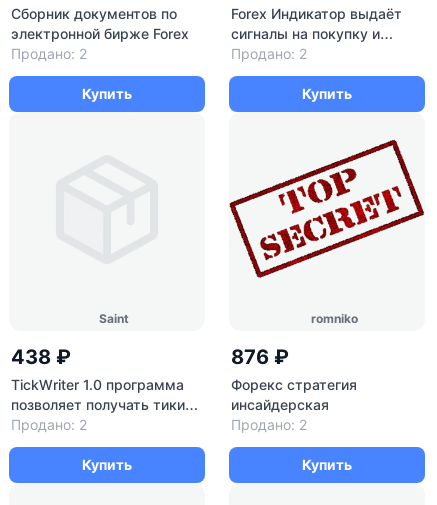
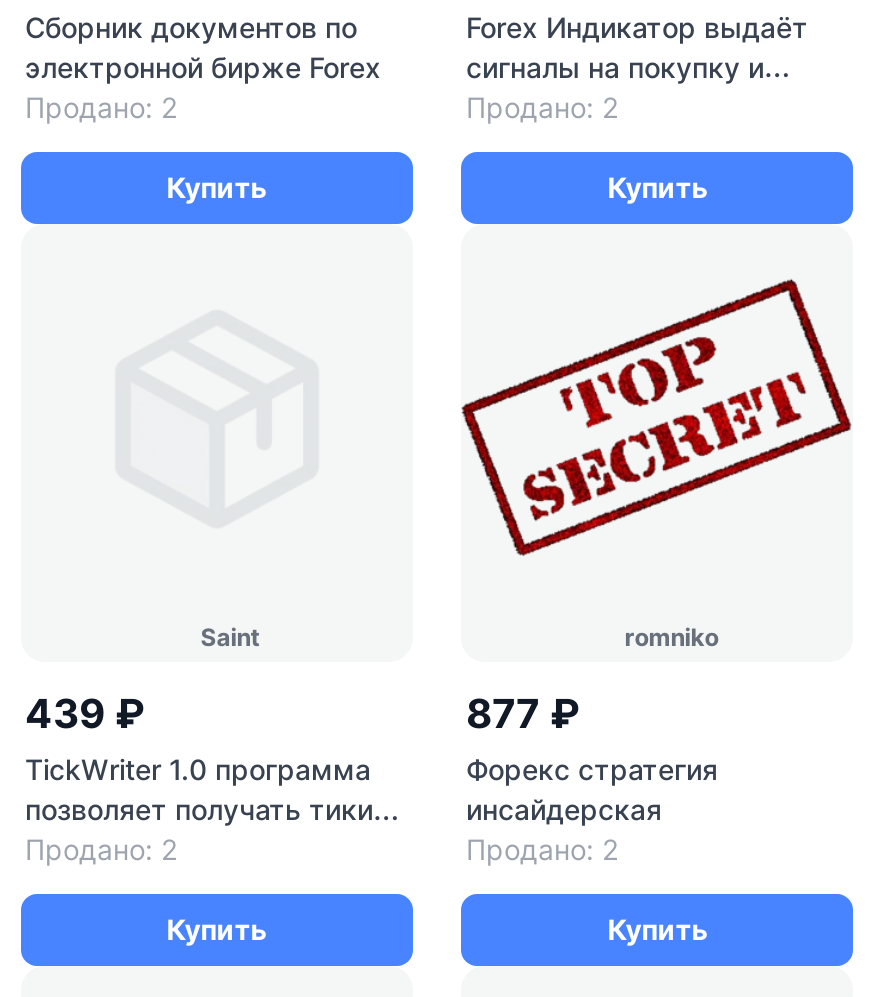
[11,345,71,369] 438 ₽ -> [25,690,145,738] 439 ₽
[231,345,289,369] 876 ₽ -> [466,690,580,738] 877 ₽

